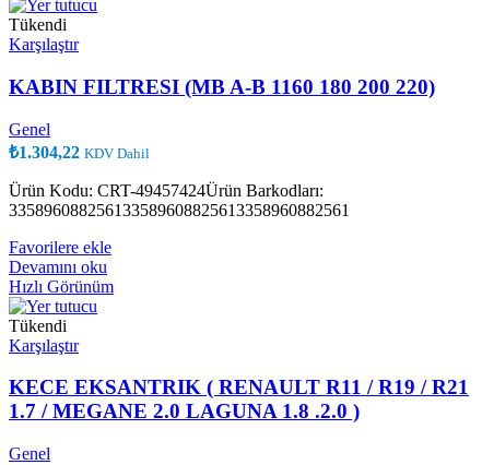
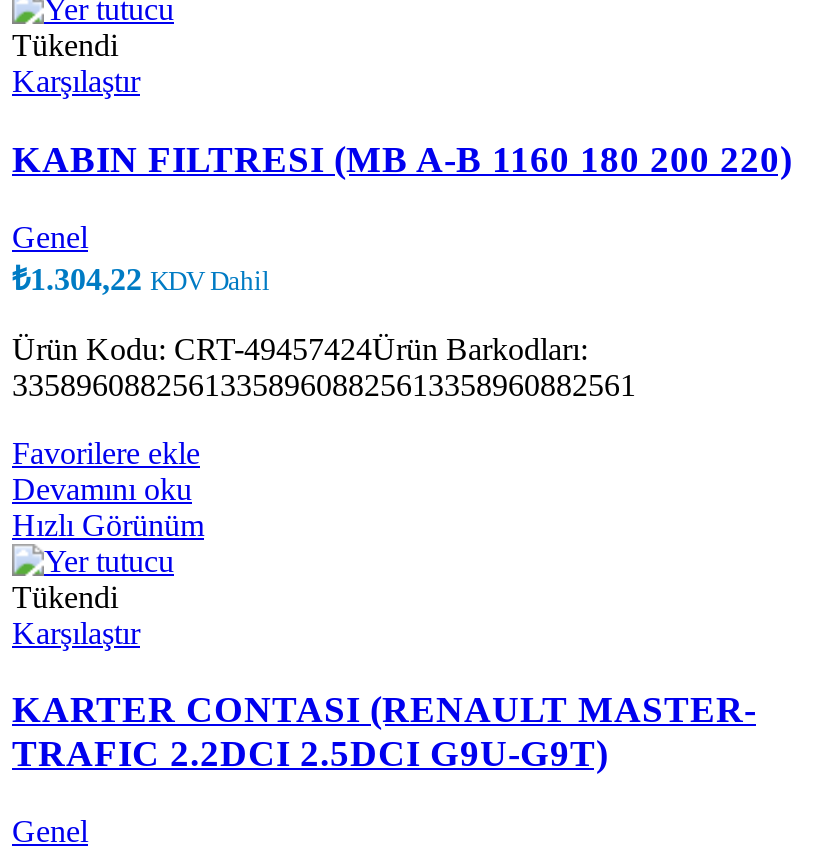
[9,376,469,423] KECE EKSANTRIK ( RENAULT R11 / R19 / R21 | 1.7 / MEGANE 2.0 LAGUNA 1.8 .2.0 ) -> [12,688,756,774] KARTER CONTASI (RENAULT MASTER- | TRAFIC 2.2DCI 2.5DCI G9U-G9T)

